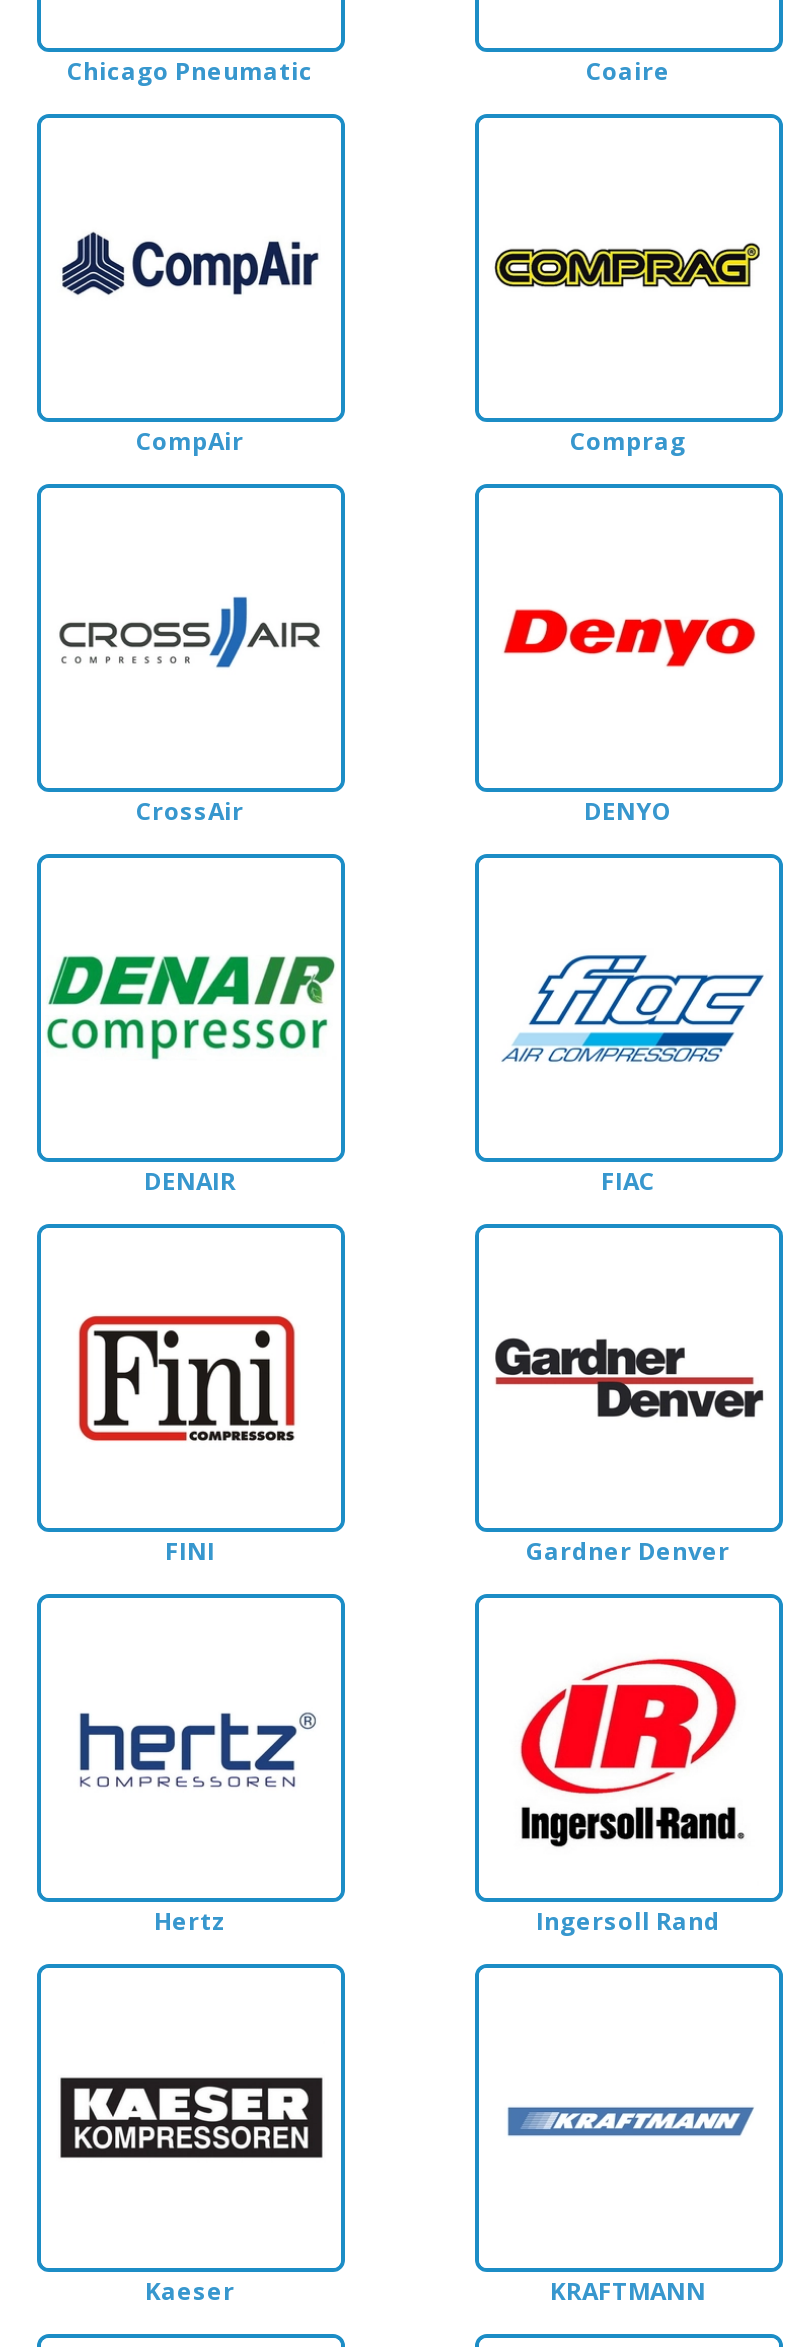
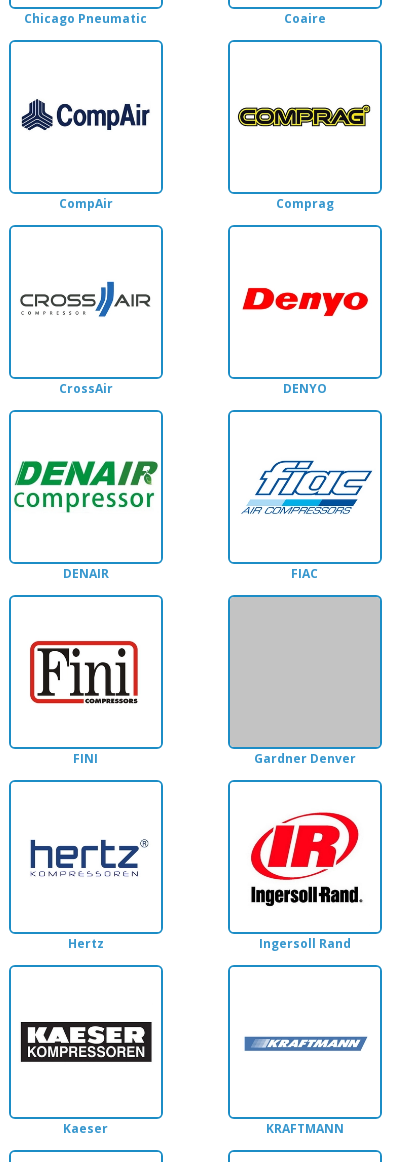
[479,1228,779,1528] [image] -> none

